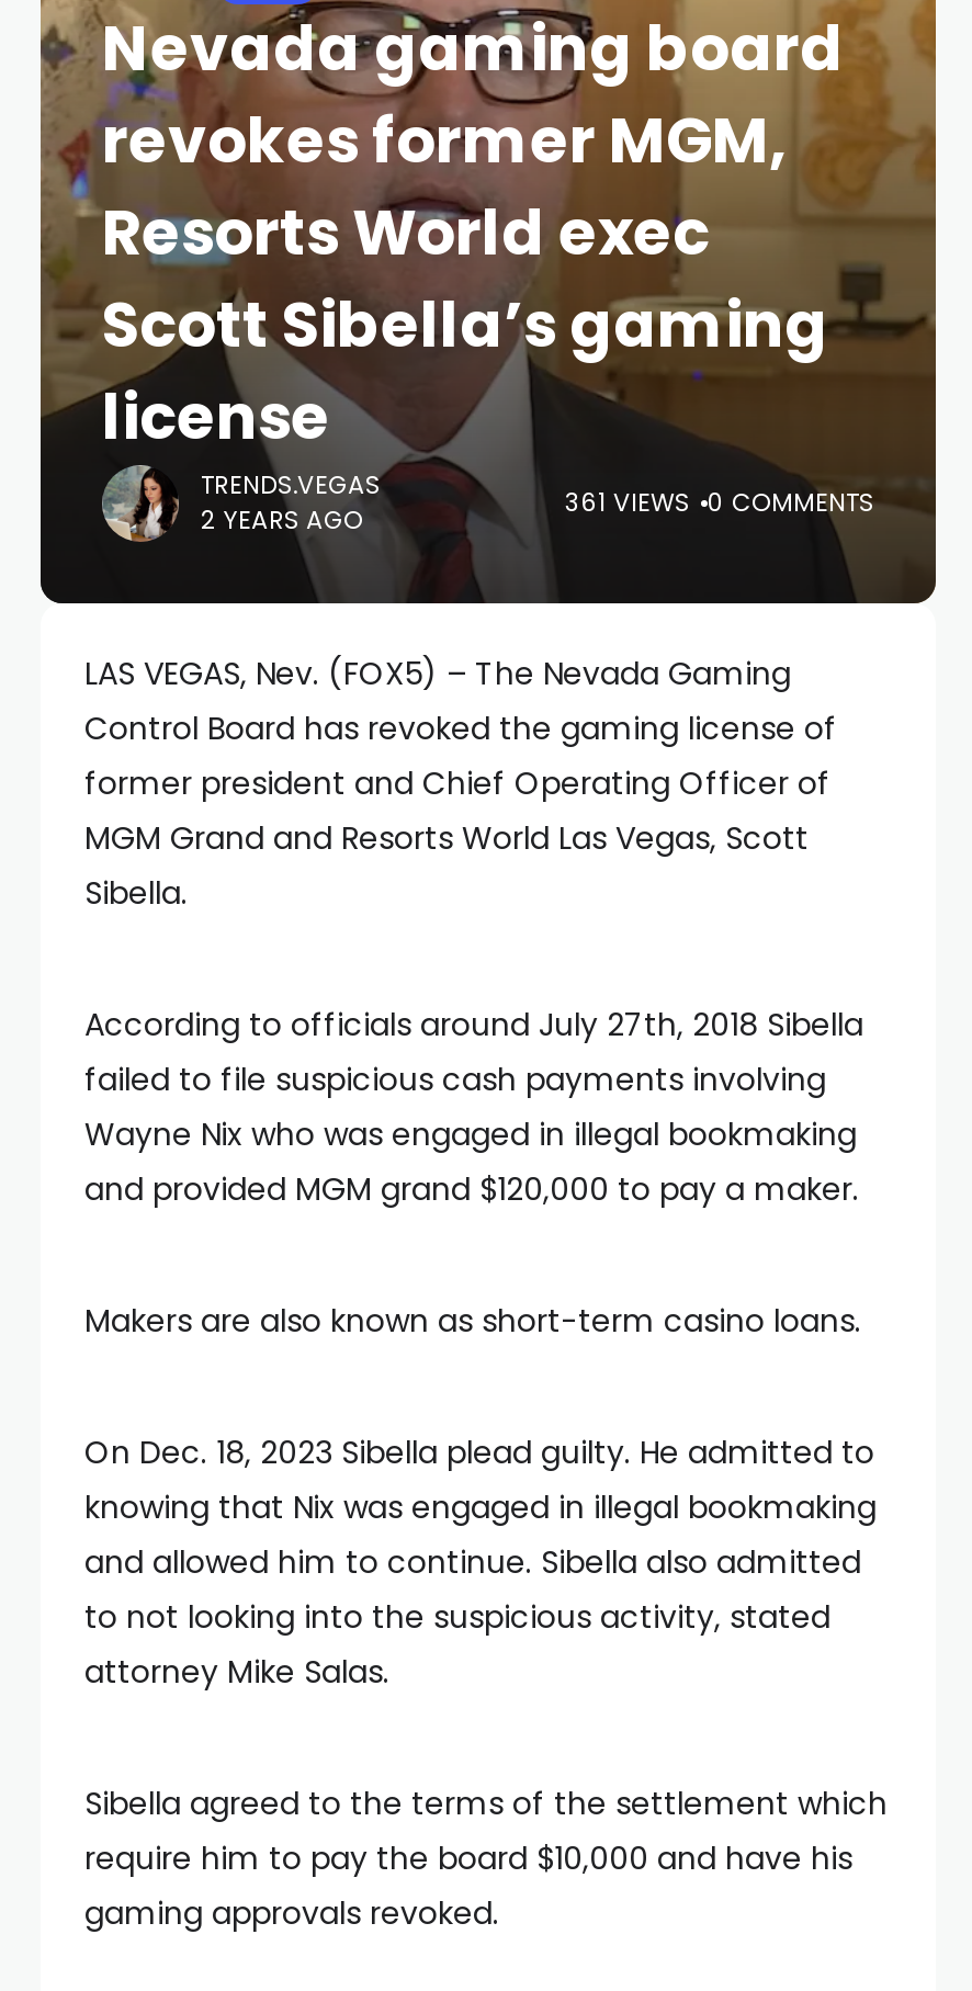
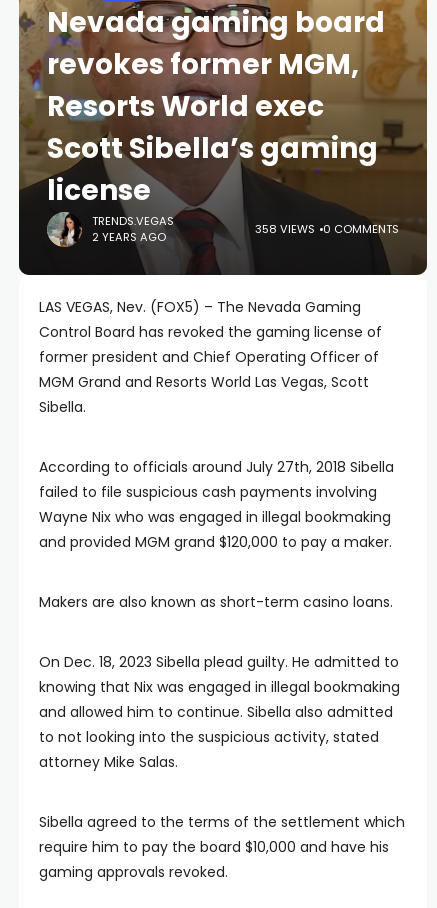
[565,486,874,521] 361 VIEWS 0 COMMENTS -> [255,221,399,237] 358 VIEWS 0 COMMENTS

